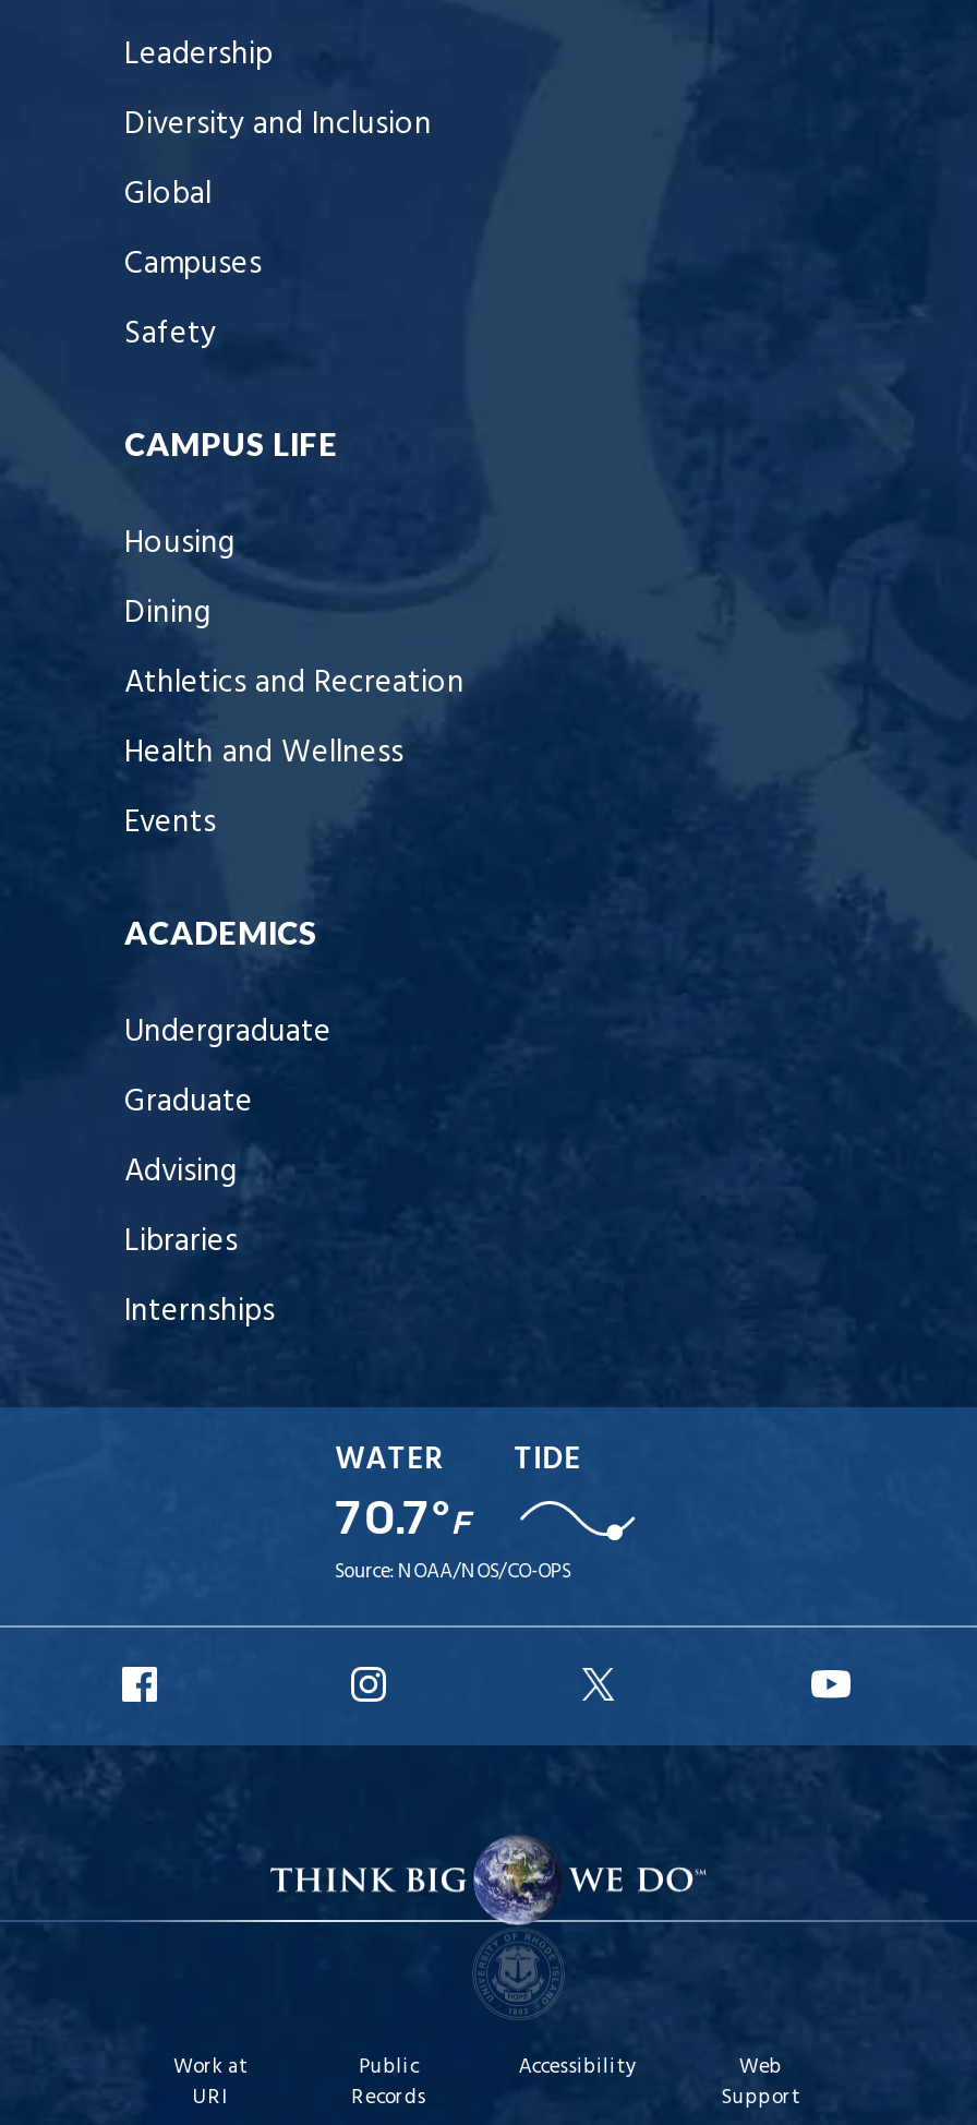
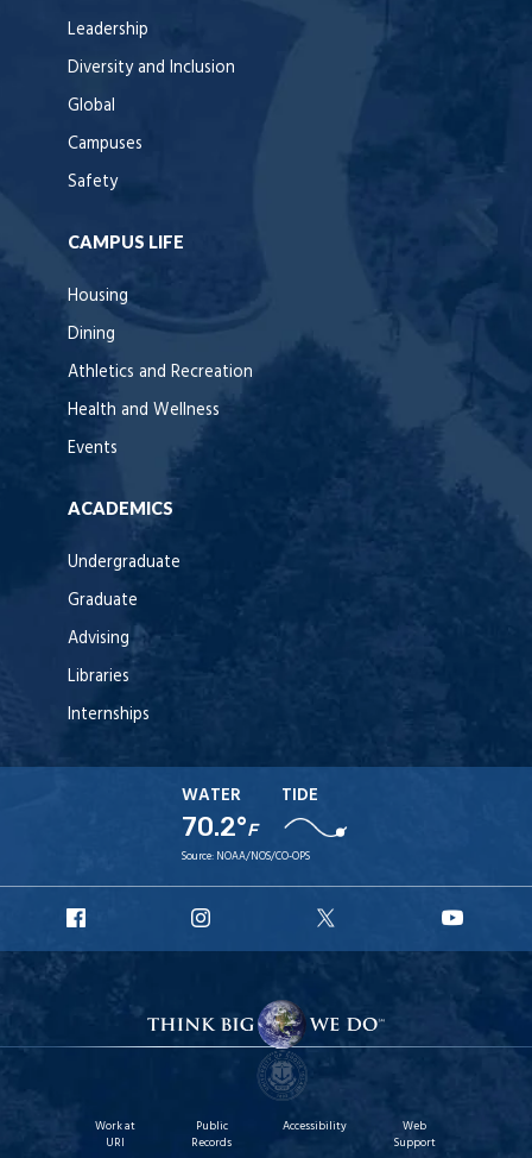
[335,1488,470,1547] 70.7°F -> [181,811,257,843] 70.2°F

